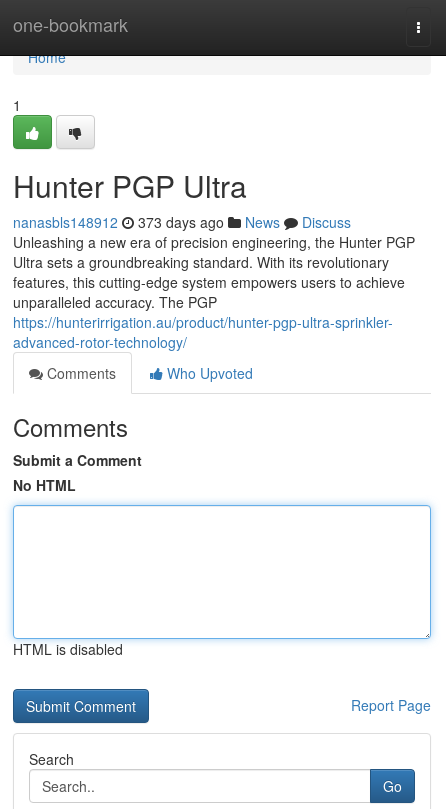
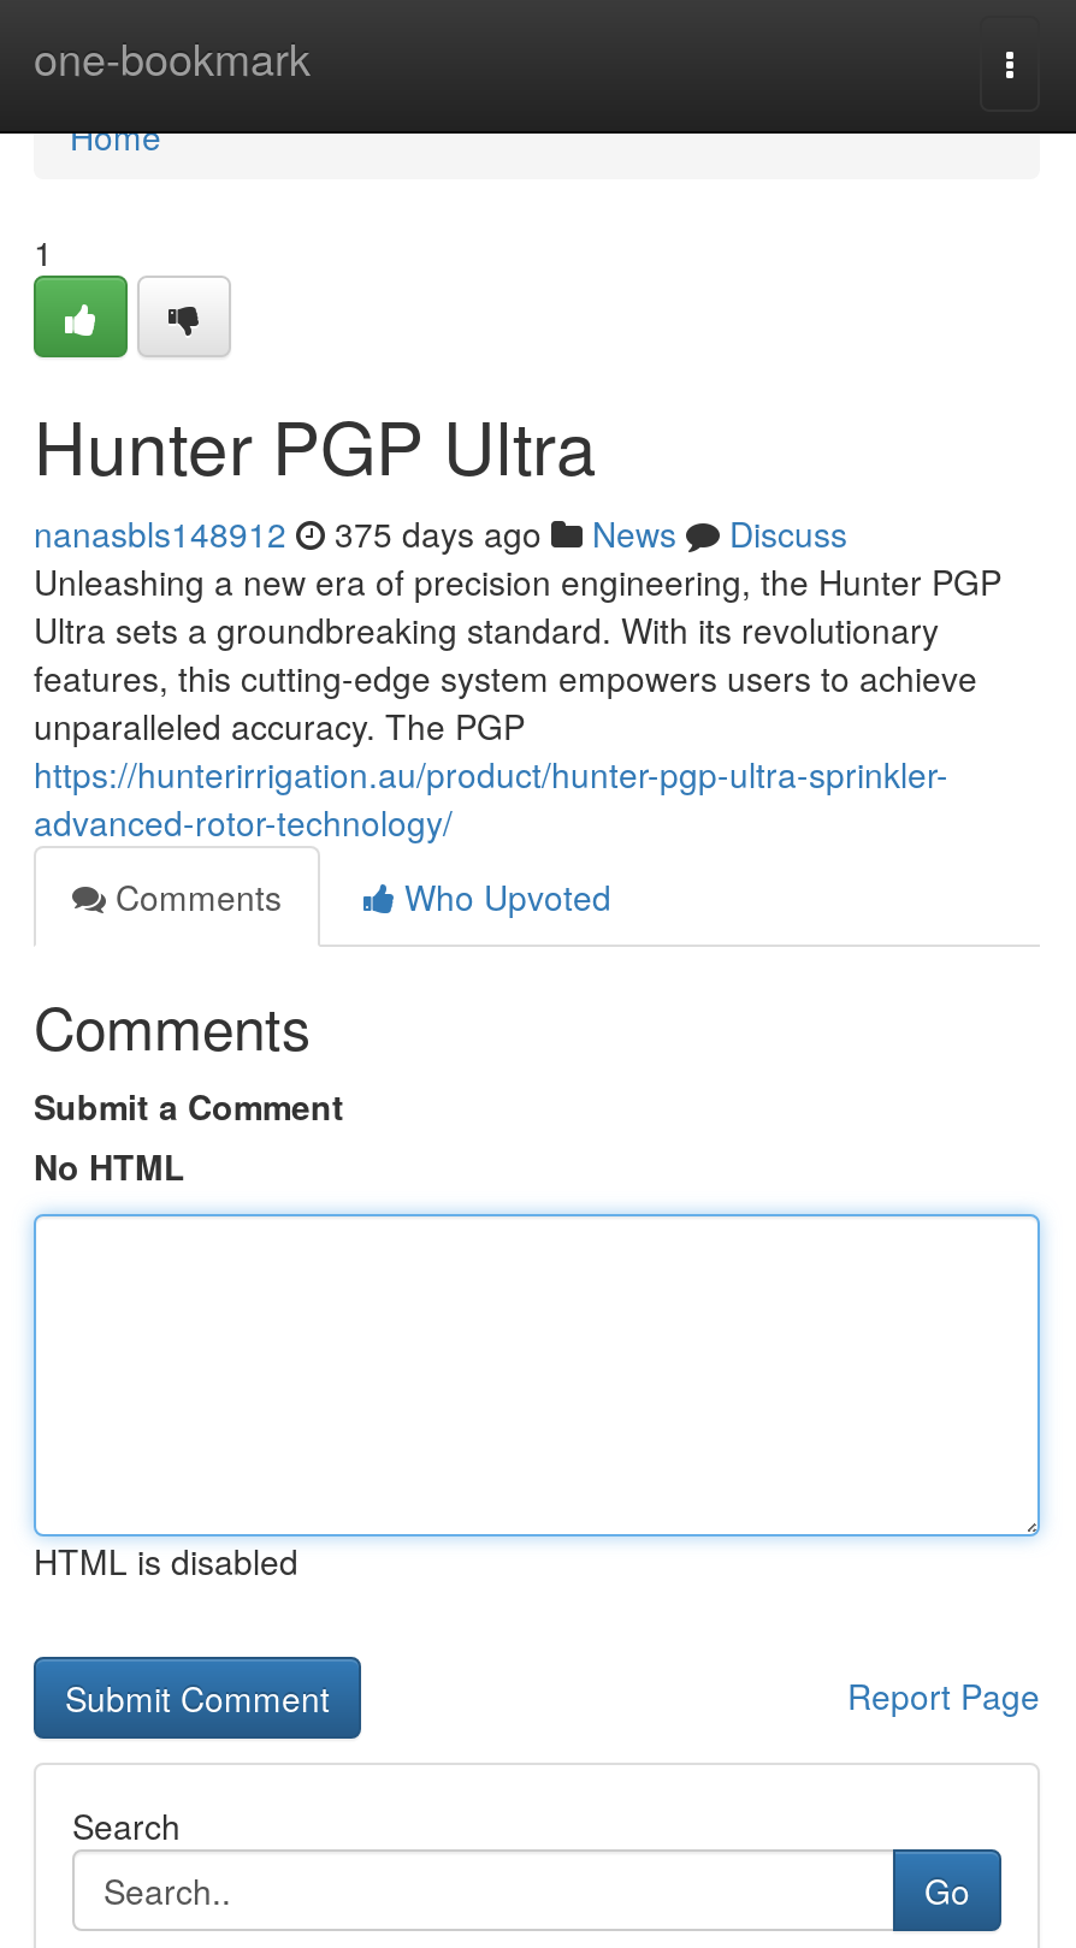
[13,212,351,232] nanasbls148912 373 days ago News Discuss -> [34,509,847,557] nanasbls148912 375 days ago News Discuss

